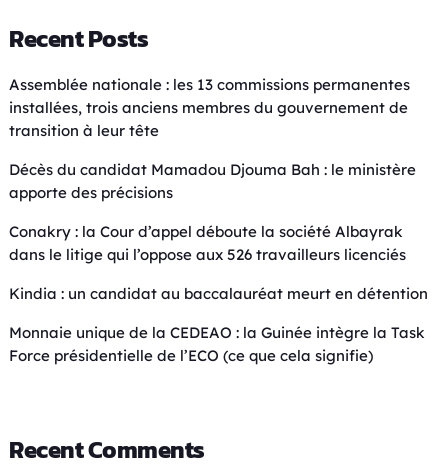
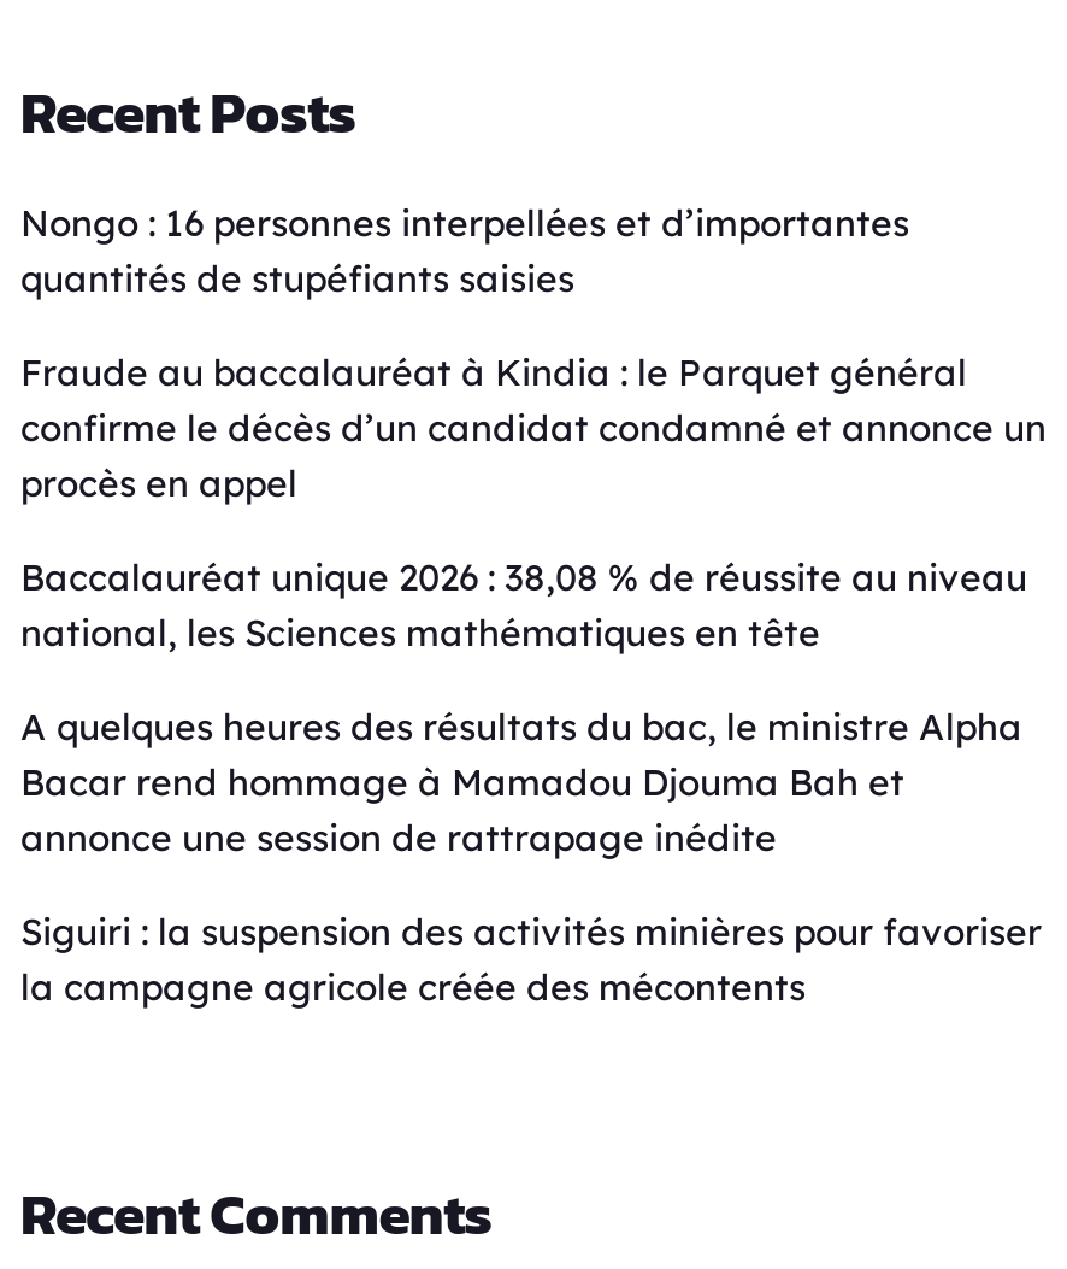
[9,75,410,140] Assemblée nationale : les 13 commissions permanentes | installées, trois anciens membres du gouvernement de | transition à leur tête -> [20,200,909,301] Nongo : 16 personnes interpellées et d’importantes | quantités de stupéfiants saisies
[9,160,416,202] Décès du candidat Mamadou Djouma Bah : le ministère | apporte des précisions -> [20,349,1047,506] Fraude au baccalauréat à Kindia : le Parquet général | confirme le décès d’un candidat condamné et annonce un | procès en appel
[9,222,406,264] Conakry : la Cour d’appel déboute la société Albayrak | dans le litige qui l’oppose aux 526 travailleurs licenciés -> [20,554,1027,655] Baccalauréat unique 2026 : 38,08 % de réussite au niveau | national, les Sciences mathématiques en tête
[9,284,428,303] Kindia : un candidat au baccalauréat meurt en détention -> [20,704,1022,860] A quelques heures des résultats du bac, le ministre Alpha | Bacar rend hommage à Mamadou Djouma Bah et | annonce une session de rattrapage inédite
[9,323,425,365] Monnaie unique de la CEDEAO : la Guinée intègre la Task | Force présidentielle de l’ECO (ce que cela signifie) -> [20,908,1042,1010] Siguiri : la suspension des activités minières pour favoriser | la campagne agricole créée des mécontents

